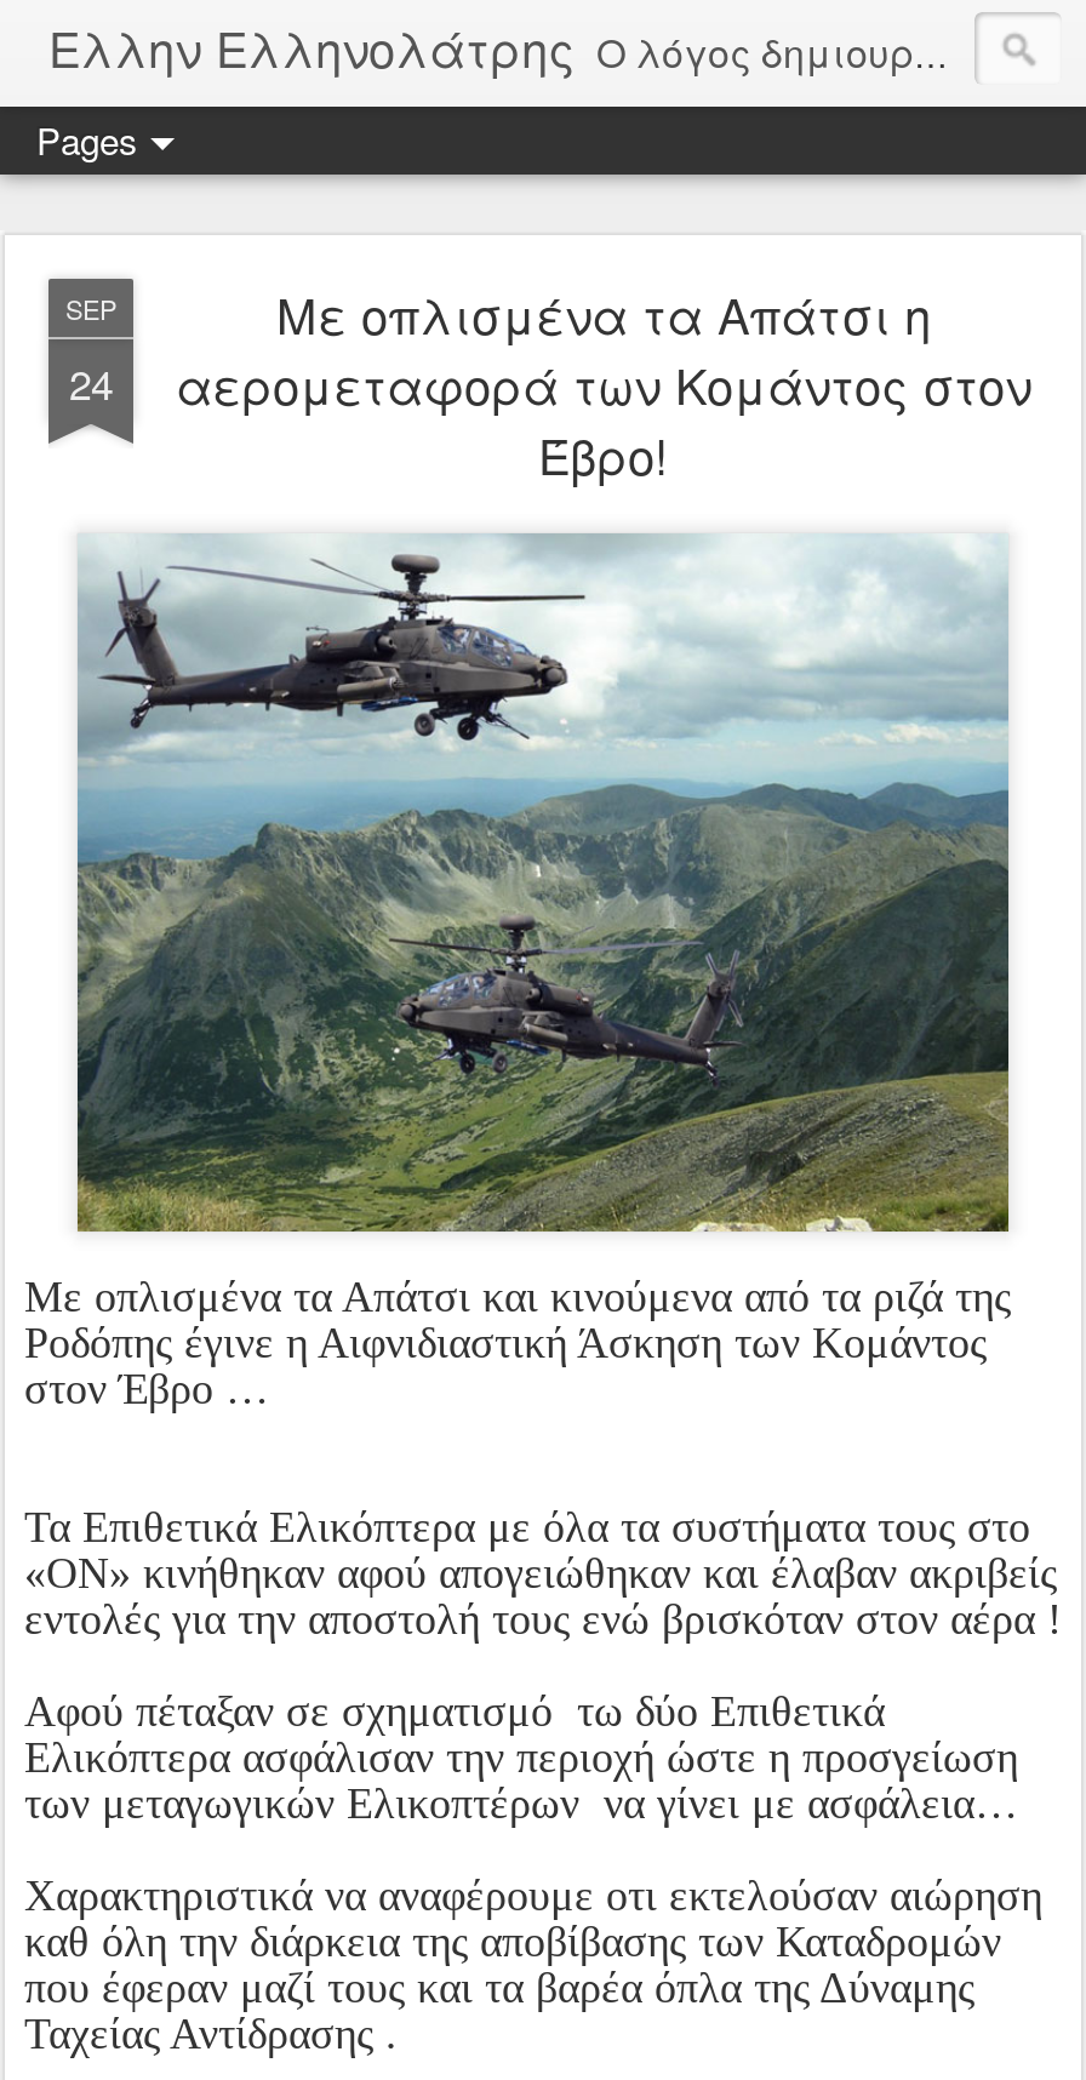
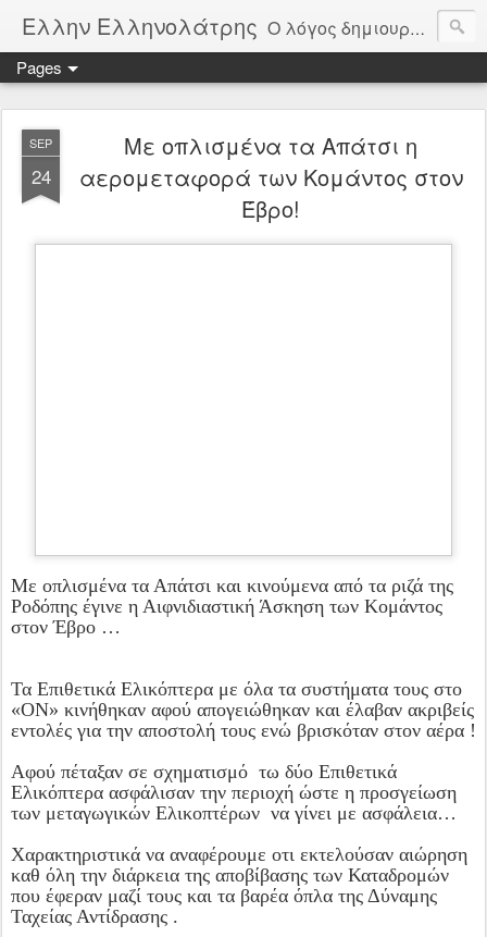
[75,533,1011,1234] [image] -> none

